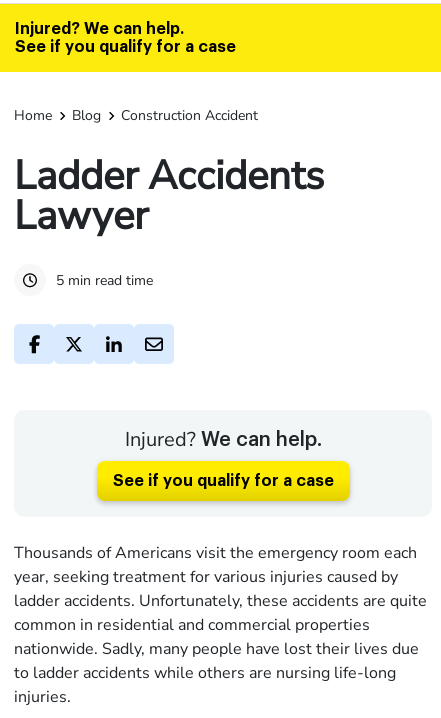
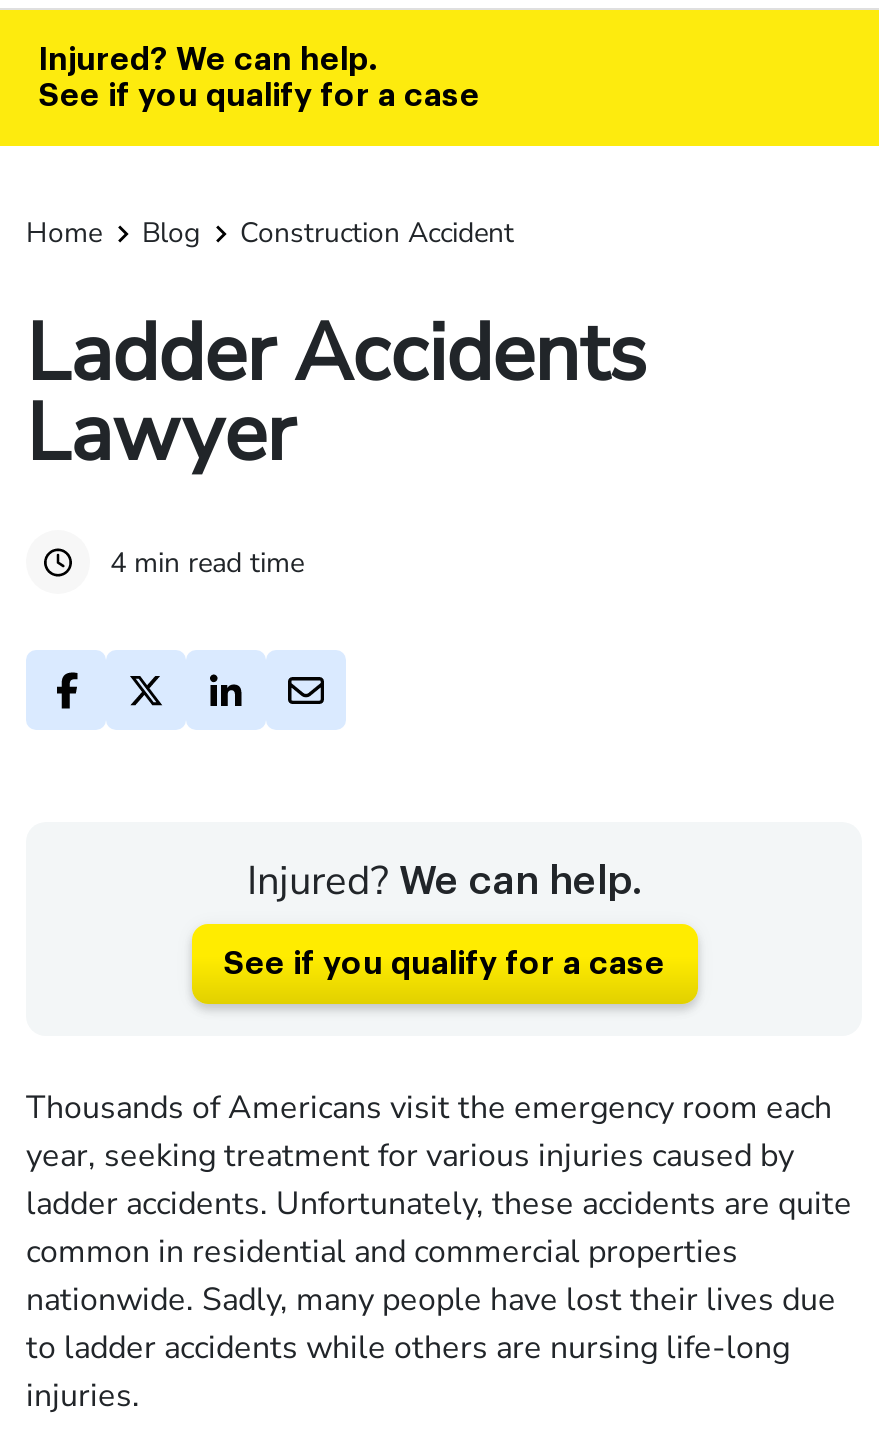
[56,270,153,289] 5 min read time -> [110,543,304,581] 4 min read time

